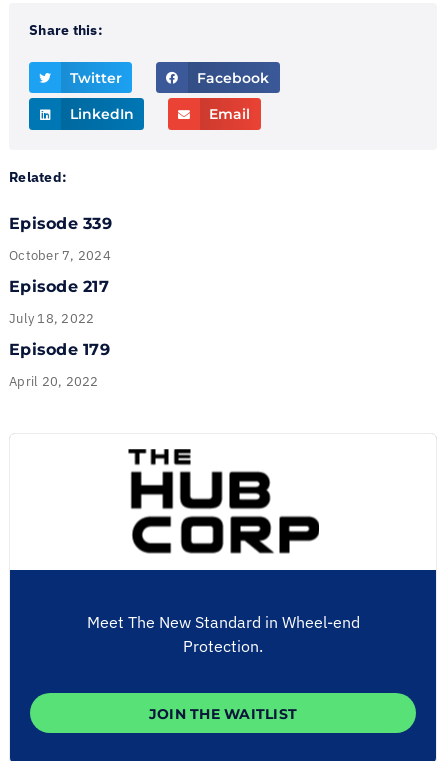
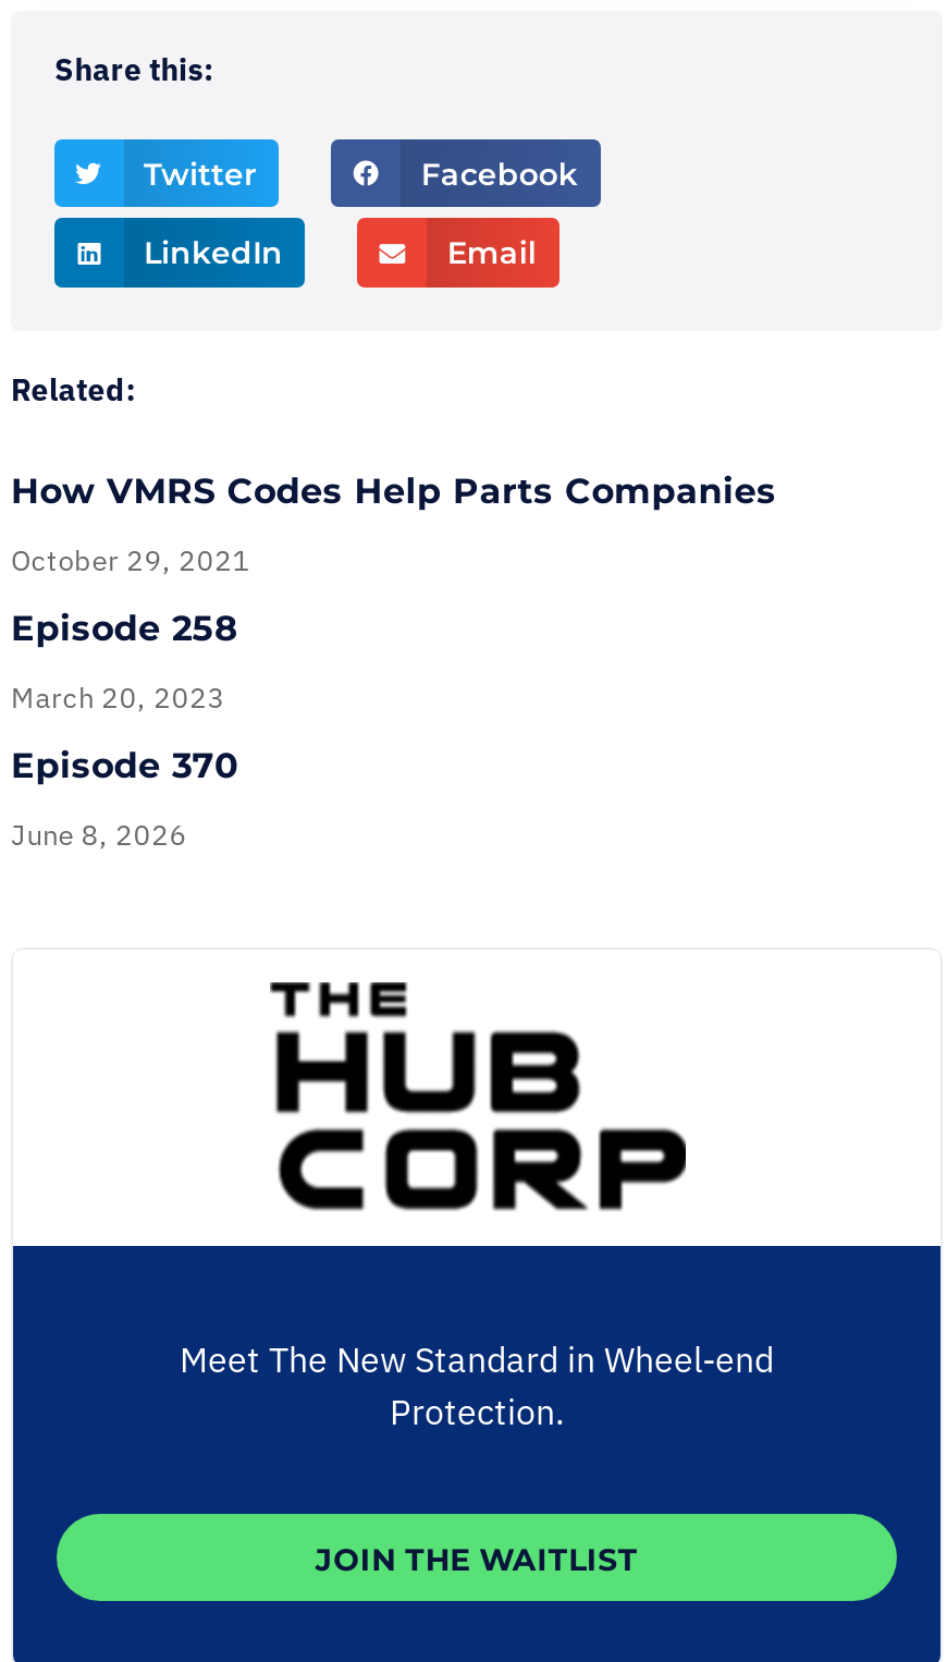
[9,214,112,233] Episode 339 -> [11,470,777,512] How VMRS Codes Help Parts Companies
[9,247,111,264] October 7, 2024 -> [11,542,250,579] October 29, 2021
[9,277,109,296] Episode 217 -> [11,608,239,649] Episode 258
[9,310,94,327] July 18, 2022 -> [11,679,225,716] March 20, 2023
[9,340,110,359] Episode 179 -> [11,745,239,786] Episode 370
[9,373,98,390] April 20, 2022 -> [11,817,187,854] June 8, 2026

